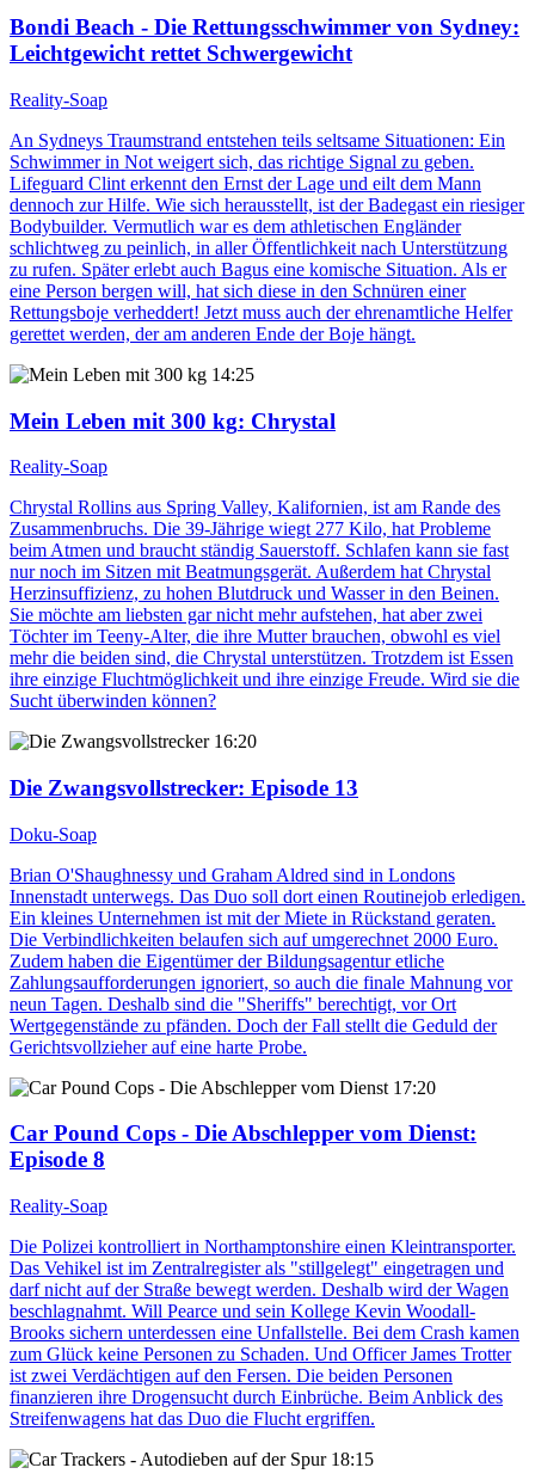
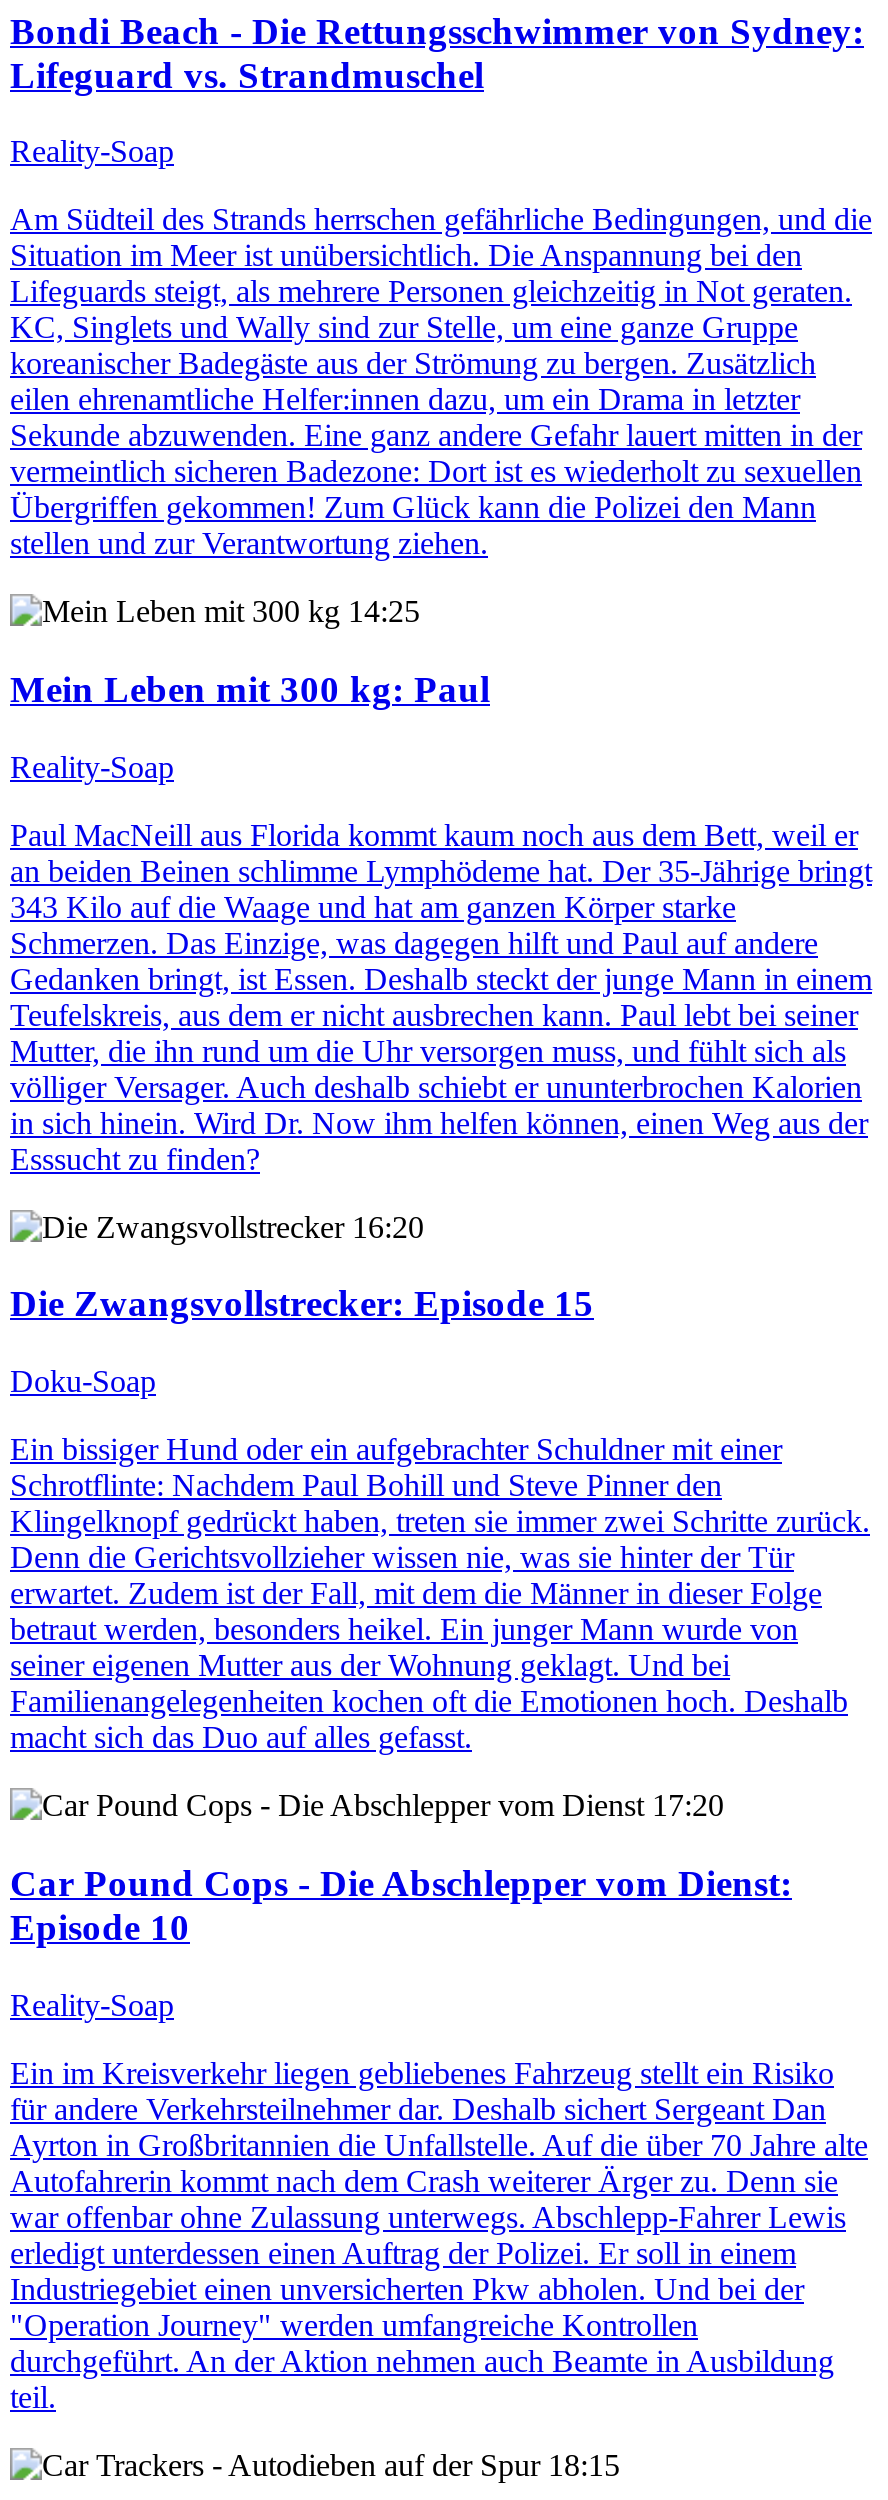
[10,41,352,66] Leichtgewicht rettet Schwergewicht -> [10,53,484,95] Lifeguard vs. Strandmuschel
[10,130,524,344] An Sydneys Traumstrand entstehen teils seltsame Situationen: Ein | Schwimmer in Not weigert sich, das richtige Signal zu geben. | Lifeguard Clint erkennt den Ernst der Lage und eilt dem Mann | dennoch zur Hilfe. Wie sich herausstellt, ist der Badegast ein riesiger | Bodybuilder. Vermutlich war es dem athletischen Engländer | schlichtweg zu peinlich, in aller Öffentlichkeit nach Unterstützung | zu rufen. Später erlebt auch Bagus eine komische Situation. Als er | eine Person bergen will, hat sich diese in den Schnüren einer | Rettungsboje verheddert! Jetzt muss auch der ehrenamtliche Helfer | gerettet werden, der am anderen Ende der Boje hängt. -> [10,203,872,561] Am Südteil des Strands herrschen gefährliche Bedingungen, und die | Situation im Meer ist unübersichtlich. Die Anspannung bei den | Lifeguards steigt, als mehrere Personen gleichzeitig in Not geraten. | KC, Singlets und Wally sind zur Stelle, um eine ganze Gruppe | koreanischer Badegäste aus der Strömung zu bergen. Zusätzlich | eilen ehrenamtliche Helfer:innen dazu, um ein Drama in letzter | Sekunde abzuwenden. Eine ganz andere Gefahr lauert mitten in der | vermeintlich sicheren Badezone: Dort ist es wiederholt zu sexuellen | Übergriffen gekommen! Zum Glück kann die Polizei den Mann | stellen und zur Verantwortung ziehen.
[10,408,336,433] Mein Leben mit 300 kg: Chrystal -> [10,668,490,710] Mein Leben mit 300 kg: Paul
[10,497,519,711] Chrystal Rollins aus Spring Valley, Kalifornien, ist am Rande des | Zusammenbruchs. Die 39-Jährige wiegt 277 Kilo, hat Probleme | beim Atmen und braucht ständig Sauerstoff. Schlafen kann sie fast | nur noch im Sitzen mit Beatmungsgerät. Außerdem hat Chrystal | Herzinsuffizienz, zu hohen Blutdruck und Wasser in den Beinen. | Sie möchte am liebsten gar nicht mehr aufstehen, hat aber zwei | Töchter im Teeny-Alter, die ihre Mutter brauchen, obwohl es viel | mehr die beiden sind, die Chrystal unterstützen. Trotzdem ist Essen | ihre einzige Fluchtmöglichkeit und ihre einzige Freude. Wird sie die | Sucht überwinden können? -> [10,818,872,1176] Paul MacNeill aus Florida kommt kaum noch aus dem Bett, weil er | an beiden Beinen schlimme Lymphödeme hat. Der 35-Jährige bringt | 343 Kilo auf die Waage und hat am ganzen Körper starke | Schmerzen. Das Einzige, was dagegen hilft und Paul auf andere | Gedanken bringt, ist Essen. Deshalb steckt der junge Mann in einem | Teufelskreis, aus dem er nicht ausbrechen kann. Paul lebt bei seiner | Mutter, die ihn rund um die Uhr versorgen muss, und fühlt sich als | völliger Versager. Auch deshalb schiebt er ununterbrochen Kalorien | in sich hinein. Wird Dr. Now ihm helfen können, einen Weg aus der | Esssucht zu finden?
[10,775,358,800] Die Zwangsvollstrecker: Episode 13 -> [10,1283,594,1325] Die Zwangsvollstrecker: Episode 15
[10,865,525,1057] Brian O'Shaughnessy und Graham Aldred sind in Londons | Innenstadt unterwegs. Das Duo soll dort einen Routinejob erledigen. | Ein kleines Unternehmen ist mit der Miete in Rückstand geraten. | Die Verbindlichkeiten belaufen sich auf umgerechnet 2000 Euro. | Zudem haben die Eigentümer der Bildungsagentur etliche | Zahlungsaufforderungen ignoriert, so auch die finale Mahnung vor | neun Tagen. Deshalb sind die "Sheriffs" berechtigt, vor Ort | Wertgegenstände zu pfänden. Doch der Fall stellt die Geduld der | Gerichtsvollzieher auf eine harte Probe. -> [10,1433,870,1755] Ein bissiger Hund oder ein aufgebrachter Schuldner mit einer | Schrotflinte: Nachdem Paul Bohill und Steve Pinner den | Klingelknopf gedrückt haben, treten sie immer zwei Schritte zurück. | Denn die Gerichtsvollzieher wissen nie, was sie hinter der Tür | erwartet. Zudem ist der Fall, mit dem die Männer in dieser Folge | betraut werden, besonders heikel. Ein junger Mann wurde von | seiner eigenen Mutter aus der Wohnung geklagt. Und bei | Familienangelegenheiten kochen oft die Emotionen hoch. Deshalb | macht sich das Duo auf alles gefasst.
[10,1147,105,1172] Episode 8 -> [10,1906,190,1948] Episode 10
[10,1237,519,1429] Die Polizei kontrolliert in Northamptonshire einen Kleintransporter. | Das Vehikel ist im Zentralregister als "stillgelegt" eingetragen und | darf nicht auf der Straße bewegt werden. Deshalb wird der Wagen | beschlagnahmt. Will Pearce und sein Kollege Kevin Woodall- | Brooks sichern unterdessen eine Unfallstelle. Bei dem Crash kamen | zum Glück keine Personen zu Schaden. Und Officer James Trotter | ist zwei Verdächtigen auf den Fersen. Die beiden Personen | finanzieren ihre Drogensucht durch Einbrüche. Beim Anblick des | Streifenwagens hat das Duo die Flucht ergriffen. -> [10,2055,868,2413] Ein im Kreisverkehr liegen gebliebenes Fahrzeug stellt ein Risiko | für andere Verkehrsteilnehmer dar. Deshalb sichert Sergeant Dan | Ayrton in Großbritannien die Unfallstelle. Auf die über 70 Jahre alte | Autofahrerin kommt nach dem Crash weiterer Ärger zu. Denn sie | war offenbar ohne Zulassung unterwegs. Abschlepp-Fahrer Lewis | erledigt unterdessen einen Auftrag der Polizei. Er soll in einem | Industriegebiet einen unversicherten Pkw abholen. Und bei der | "Operation Journey" werden umfangreiche Kontrollen | durchgeführt. An der Aktion nehmen auch Beamte in Ausbildung | teil.

